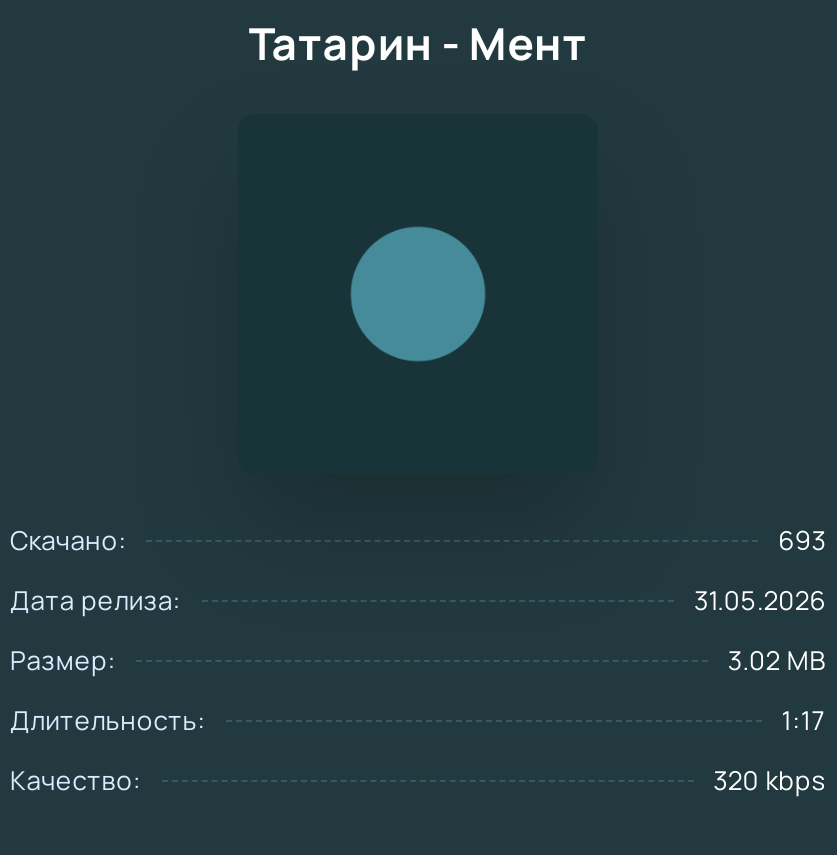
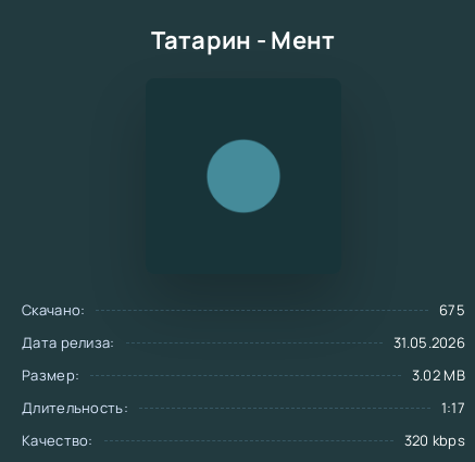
[778,522,826,558] 693 -> [439,300,465,320] 675

